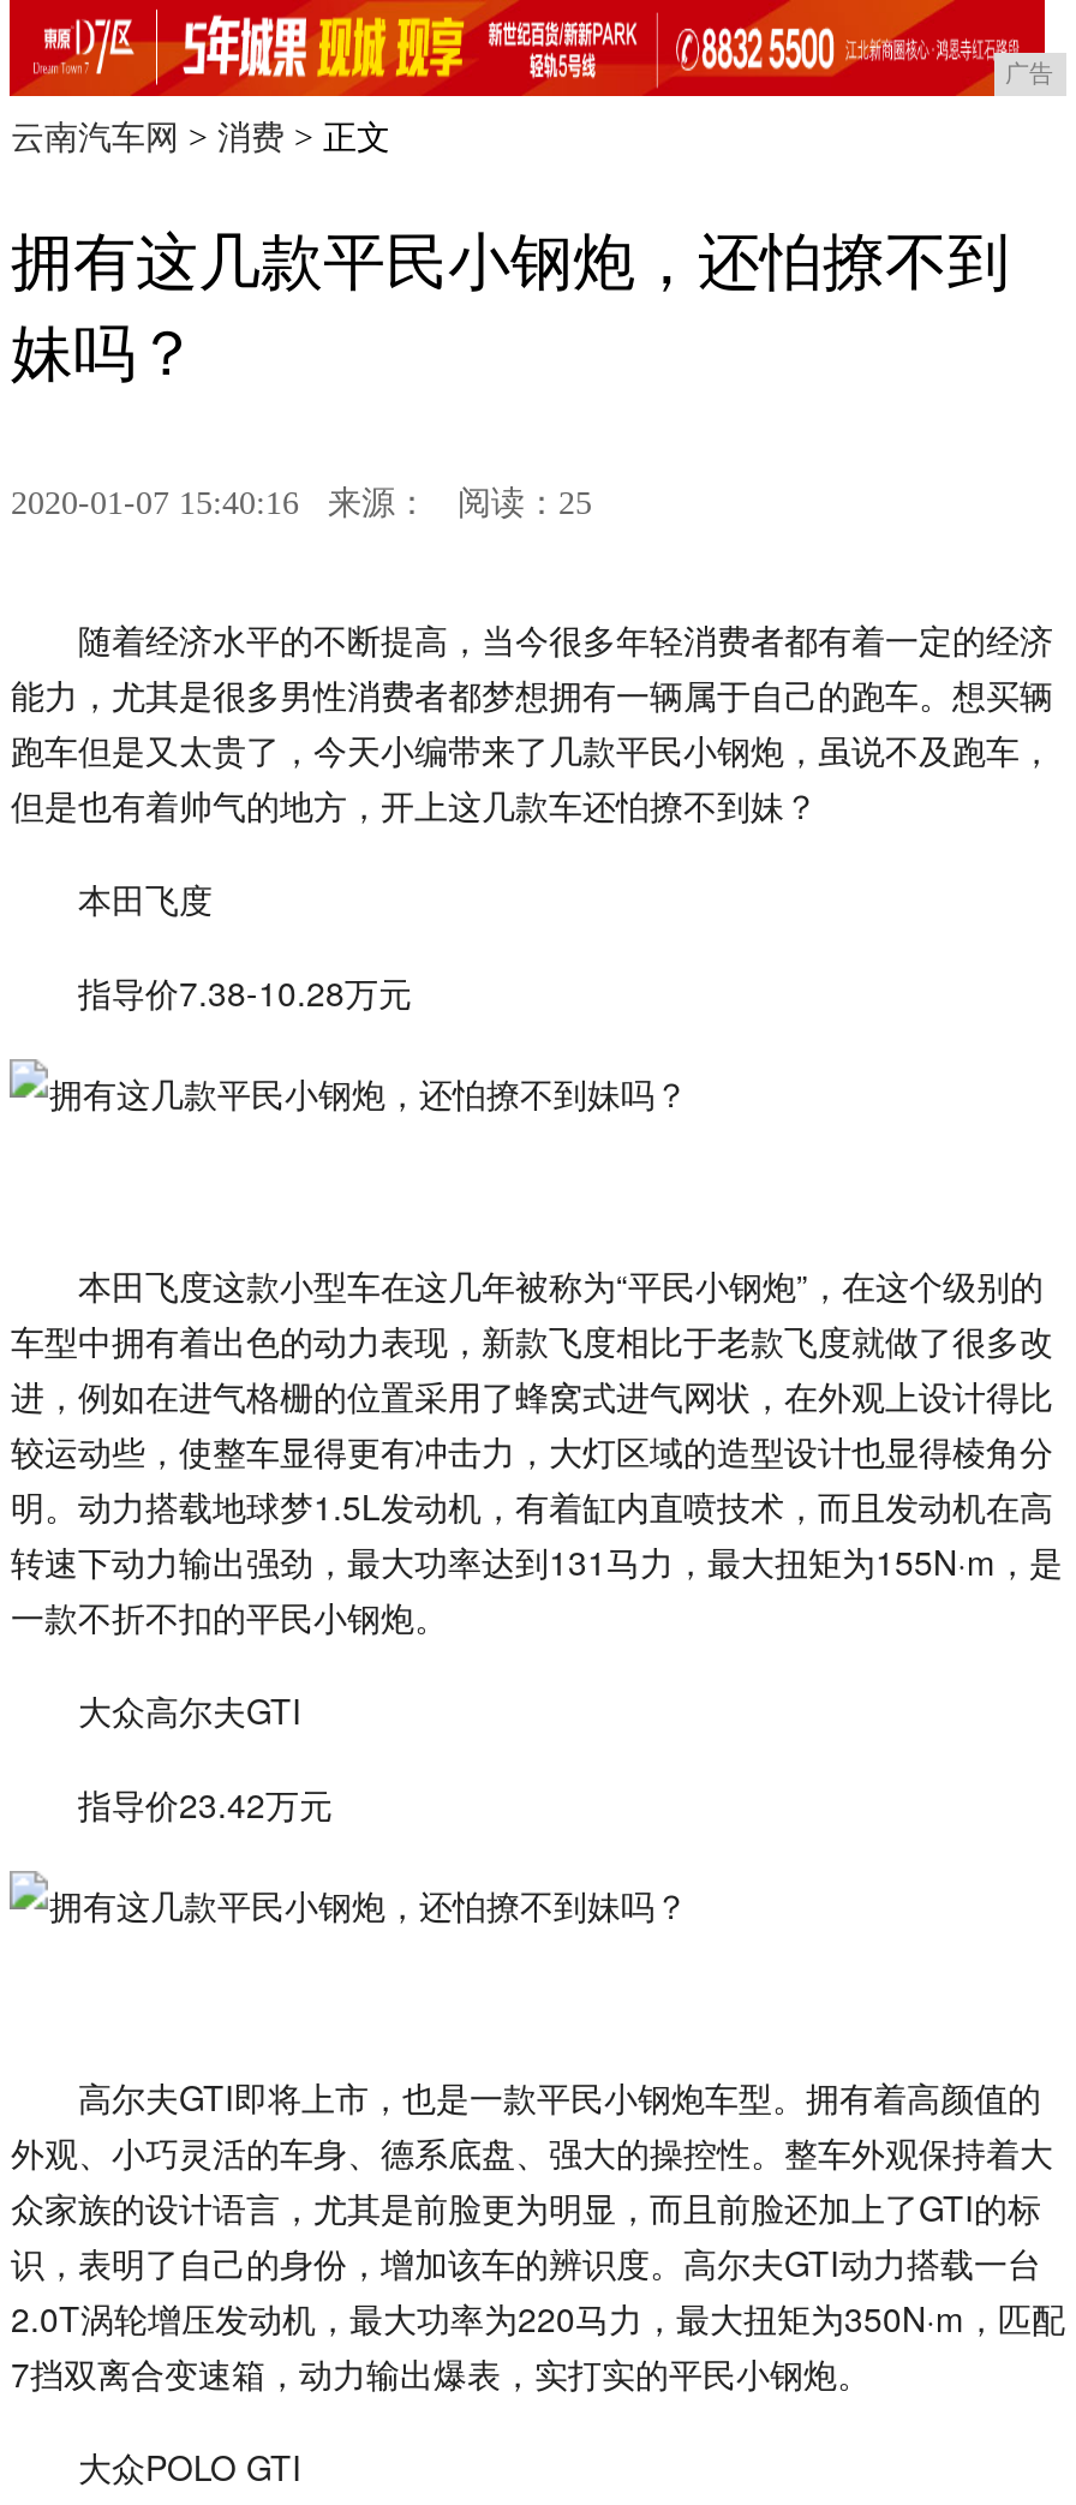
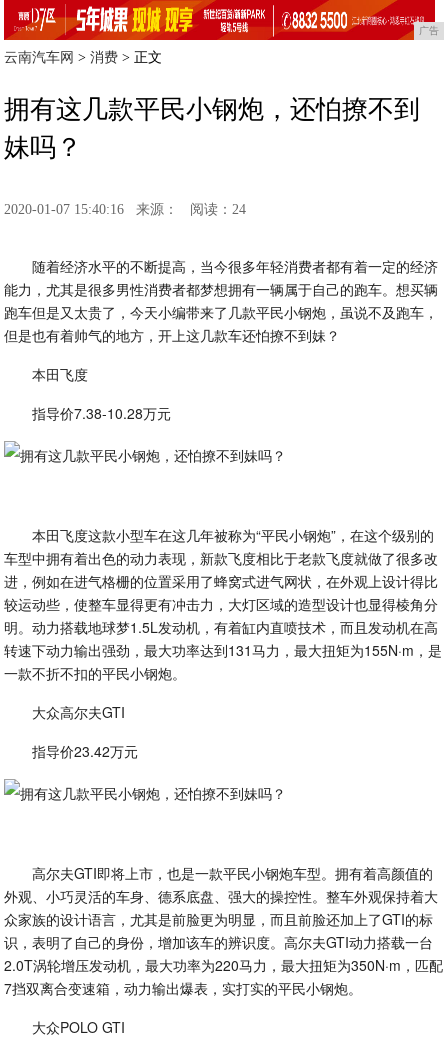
[11,485,592,521] 2020-01-07 15:40:16来源：阅读：25 -> [4,202,246,217] 2020-01-07 15:40:16来源：阅读：24

